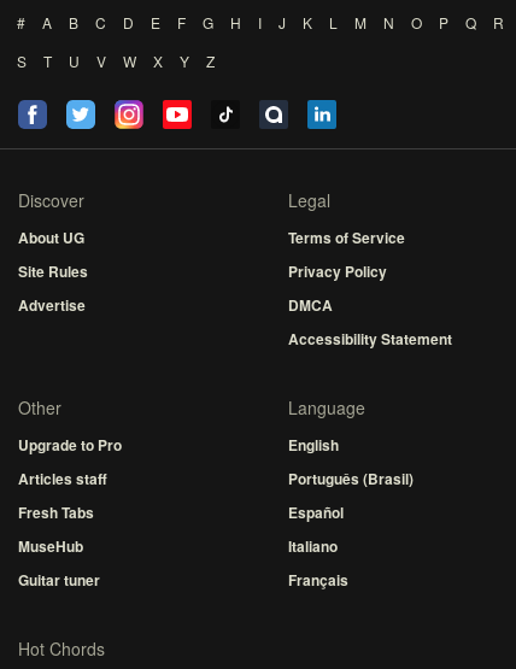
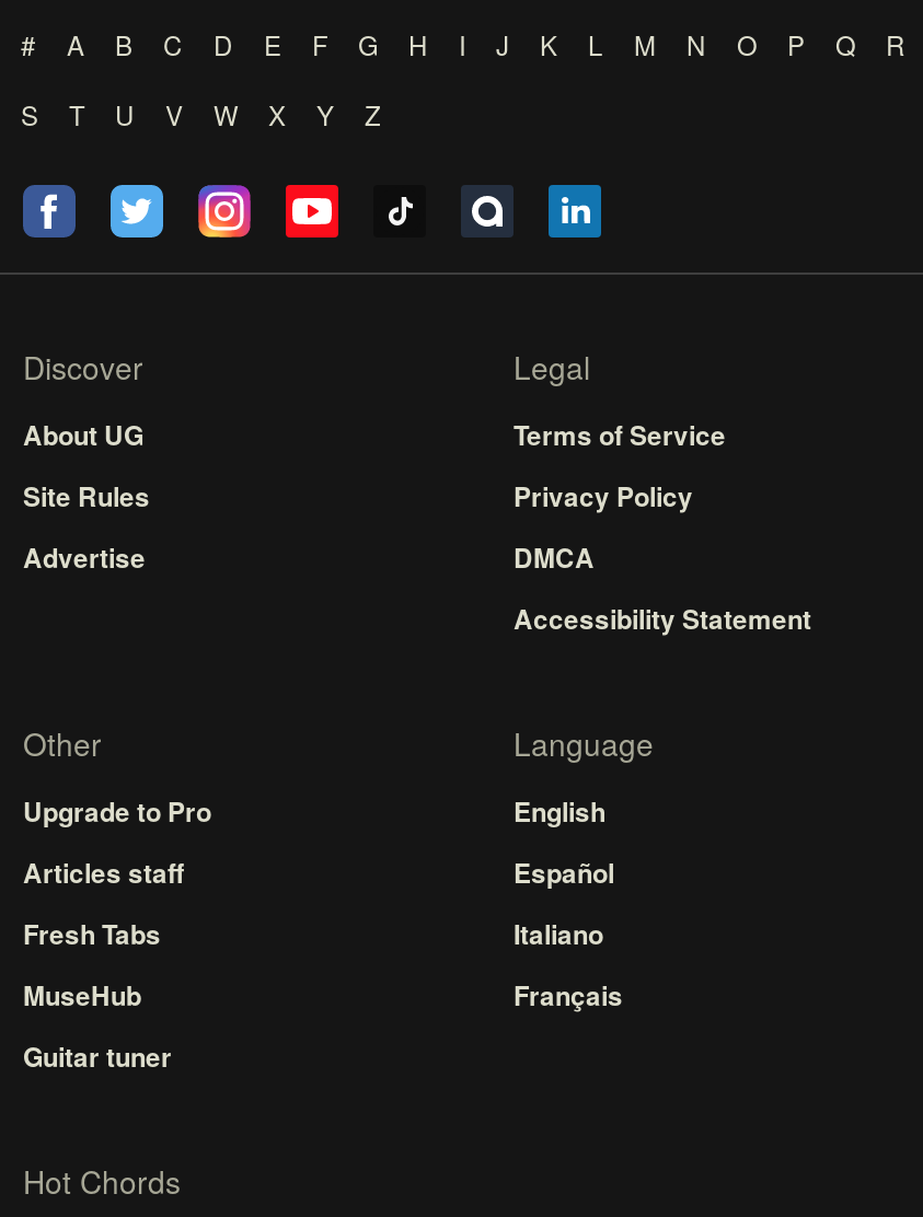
[288,468,414,489] Português (Brasil) -> none
moved [288,501,348,591] -> [514,853,623,1015]: Español | Italiano | Français

